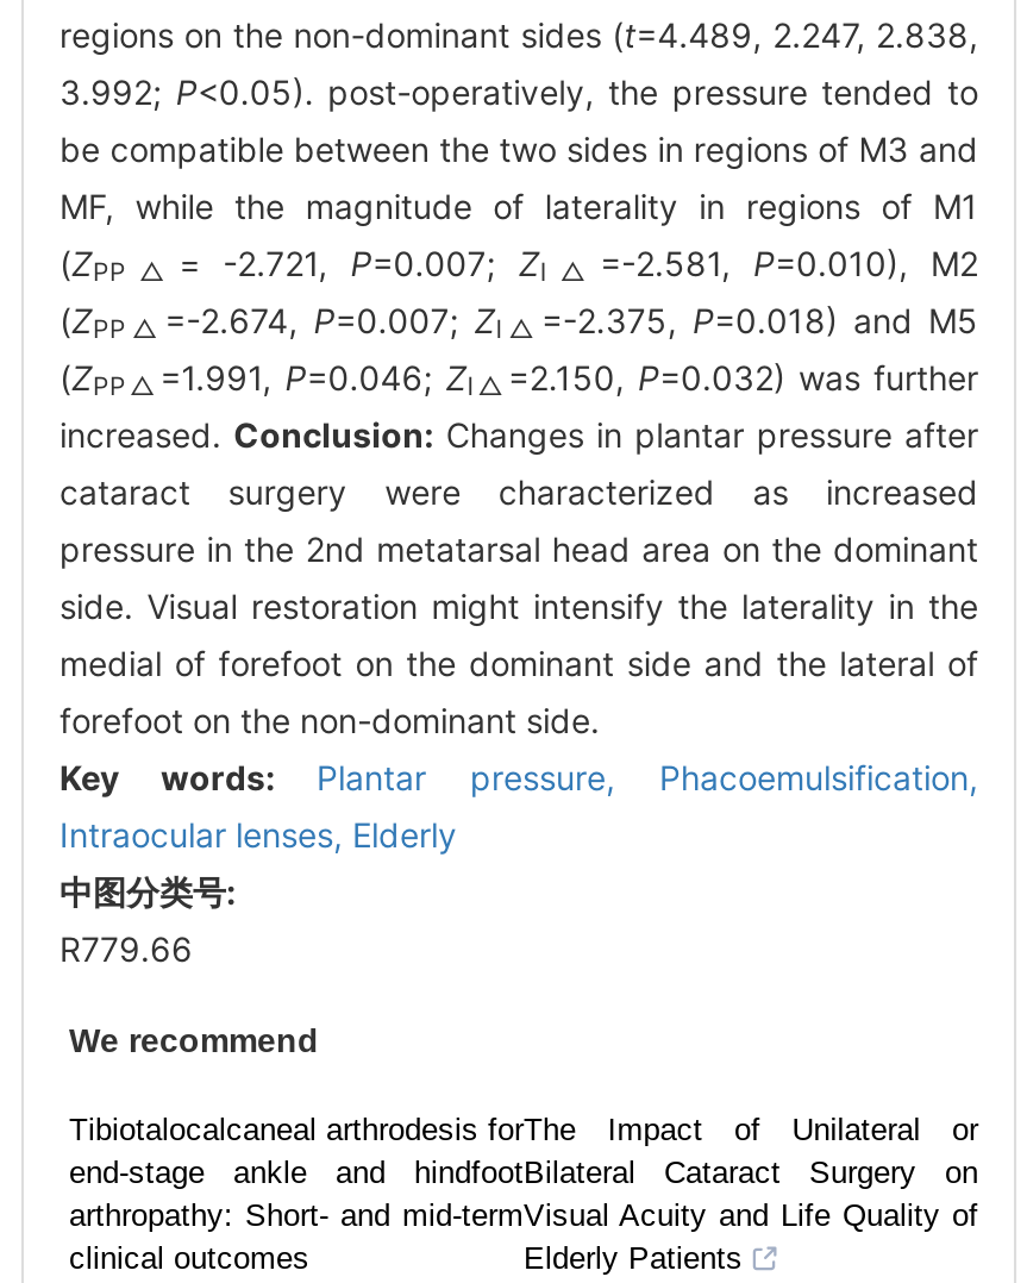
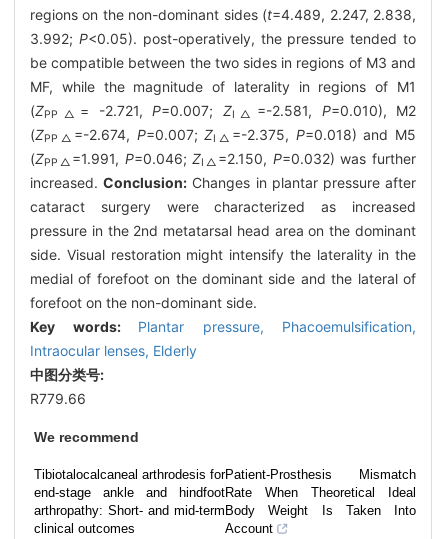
[524,1111,978,1275] The Impact of Unilateral or | Bilateral Cataract Surgery on | Visual Acuity and Life Quality of | Elderly Patients -> [225,467,416,536] Patient-Prosthesis Mismatch | Rate When Theoretical Ideal | Body Weight Is Taken Into | Account

